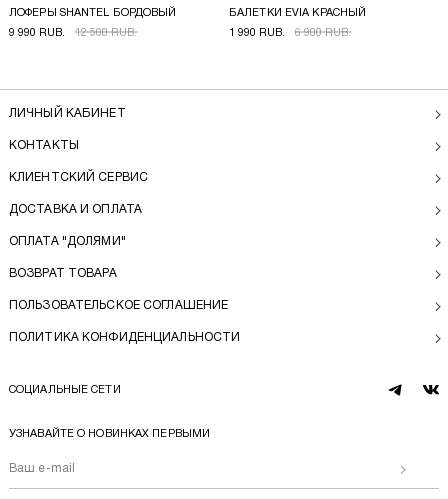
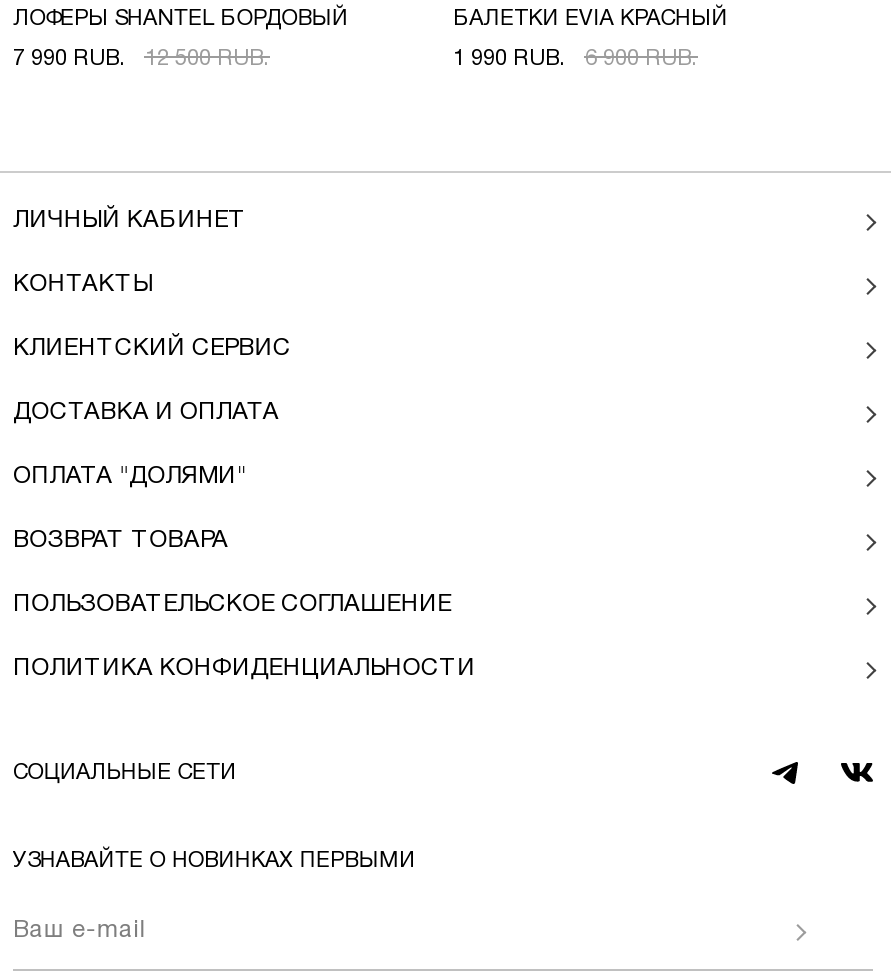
[9,28,65,38] 9 990 RUB. -> [13,50,125,70] 7 990 RUB.

